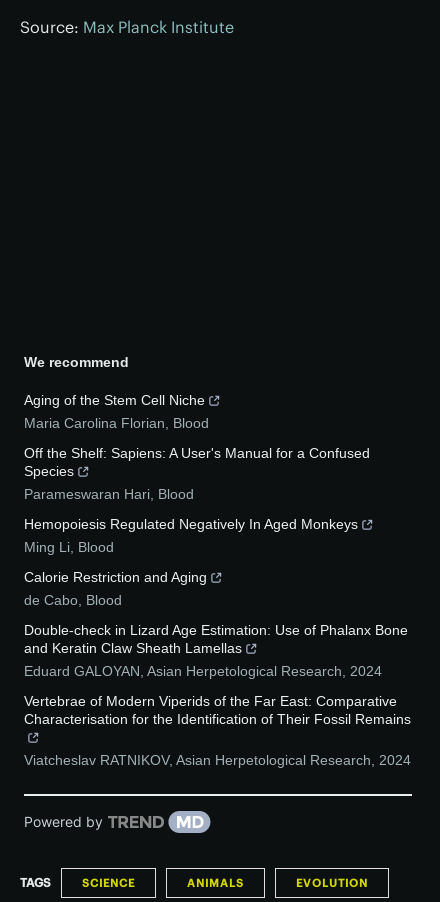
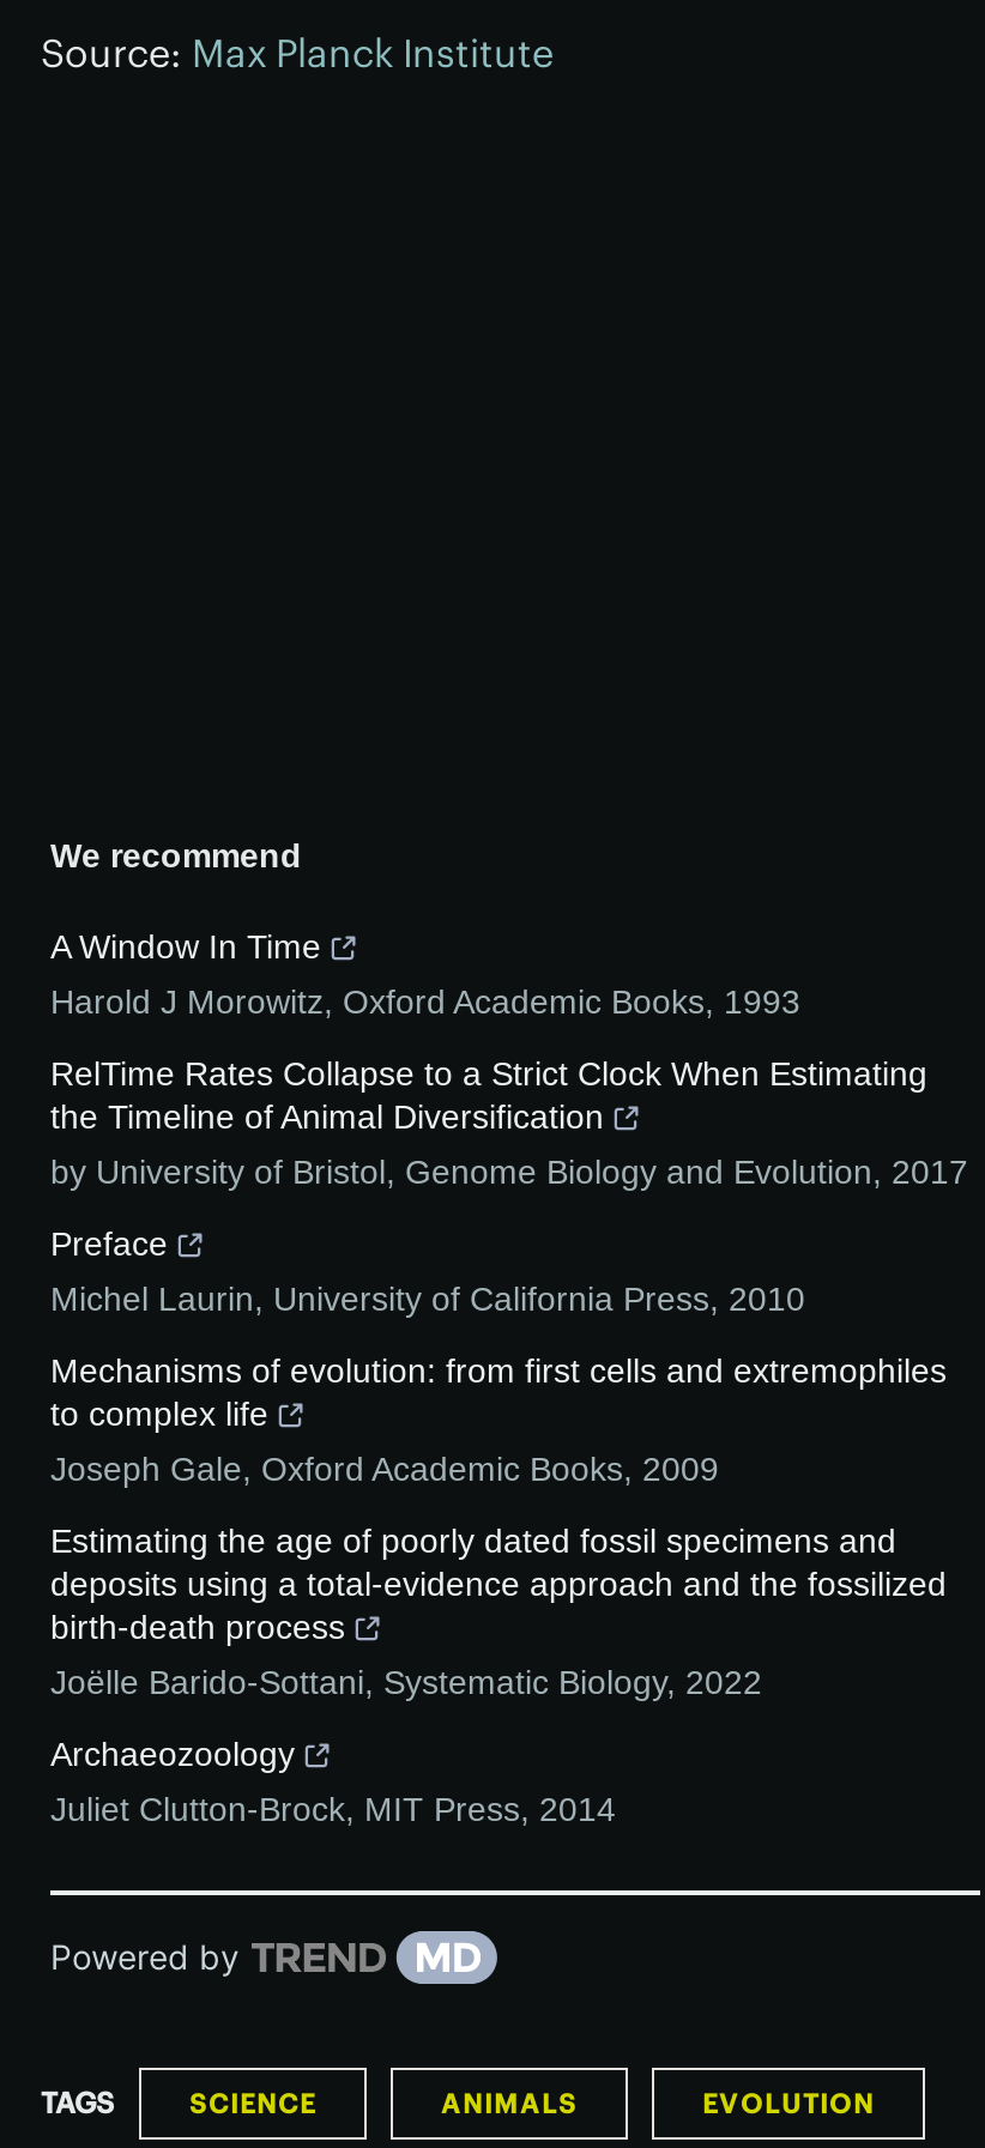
[24,392,411,768] Aging of the Stem Cell Niche | Maria Carolina Florian, Blood | Off the Shelf: Sapiens: A User's Manual for a Confused | Species | Parameswaran Hari, Blood | Hemopoiesis Regulated Negatively In Aged Monkeys | Ming Li, Blood | Calorie Restriction and Aging | de Cabo, Blood | Double-check in Lizard Age Estimation: Use of Phalanx Bone | and Keratin Claw Sheath Lamellas | Eduard GALOYAN, Asian Herpetological Research, 2024 | Vertebrae of Modern Viperids of the Far East: Comparative | Characterisation for the Identification of Their Fossil Remains | Viatcheslav RATNIKOV, Asian Herpetological Research, 2024 -> [50,927,968,1828] A Window In Time | Harold J Morowitz, Oxford Academic Books, 1993 | RelTime Rates Collapse to a Strict Clock When Estimating | the Timeline of Animal Diversification | by University of Bristol, Genome Biology and Evolution, 2017 | Preface | Michel Laurin, University of California Press, 2010 | Mechanisms of evolution: from first cells and extremophiles | to complex life | Joseph Gale, Oxford Academic Books, 2009 | Estimating the age of poorly dated fossil specimens and | deposits using a total-evidence approach and the fossilized | birth-death process | Joëlle Barido-Sottani, Systematic Biology, 2022 | Archaeozoology | Juliet Clutton-Brock, MIT Press, 2014

